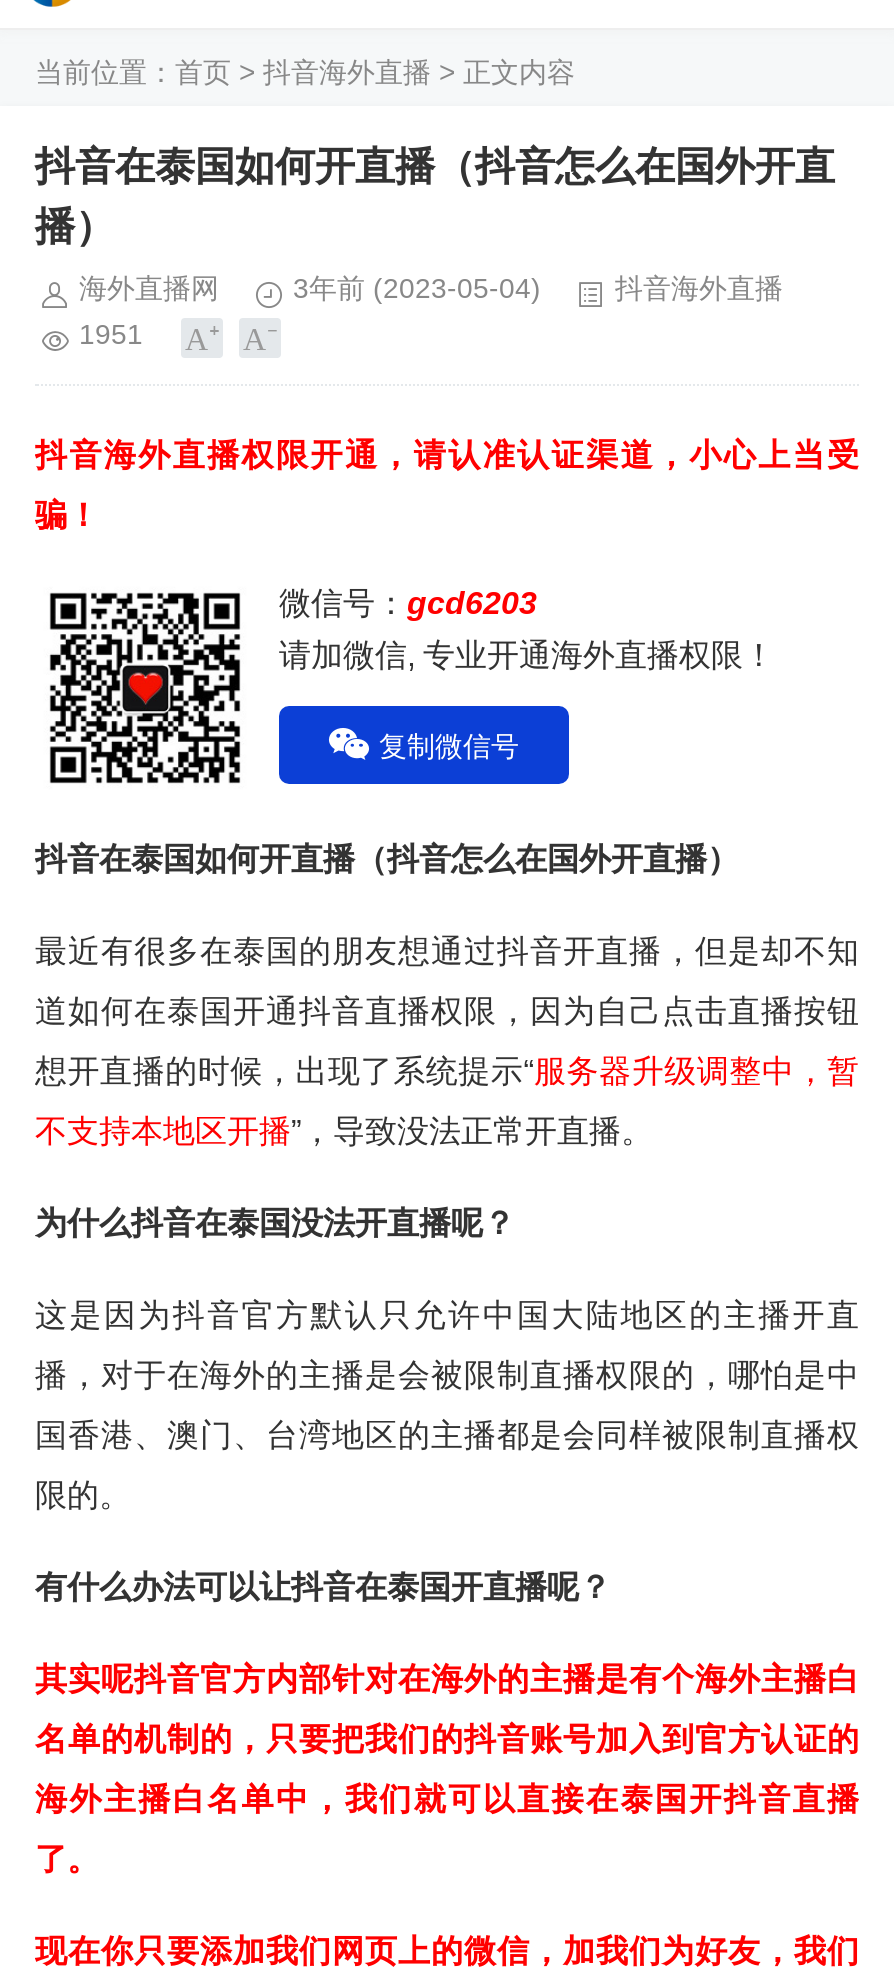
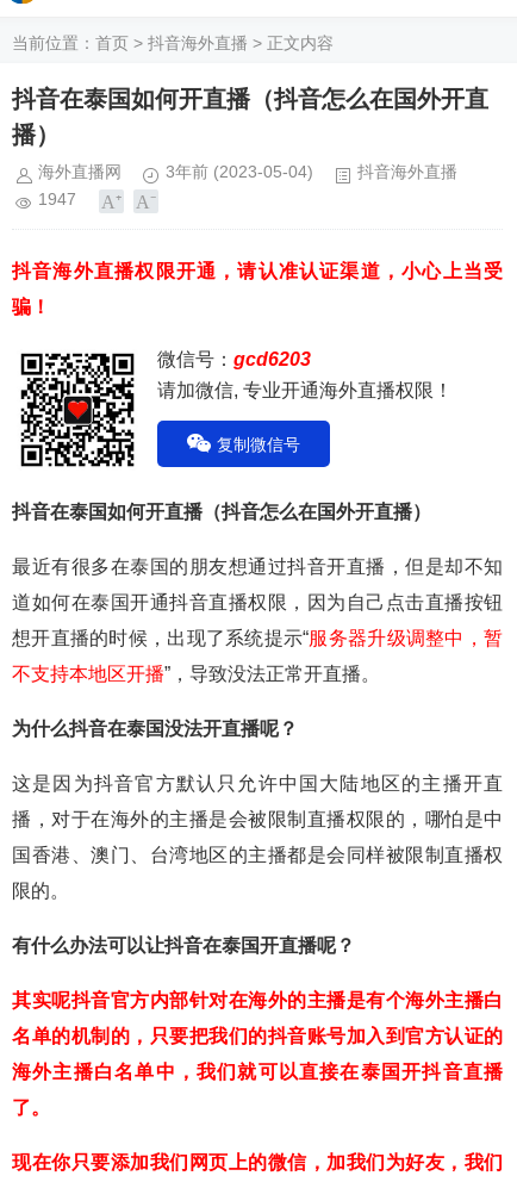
[79,318,143,350] 1951 -> [38,189,76,209] 1947

